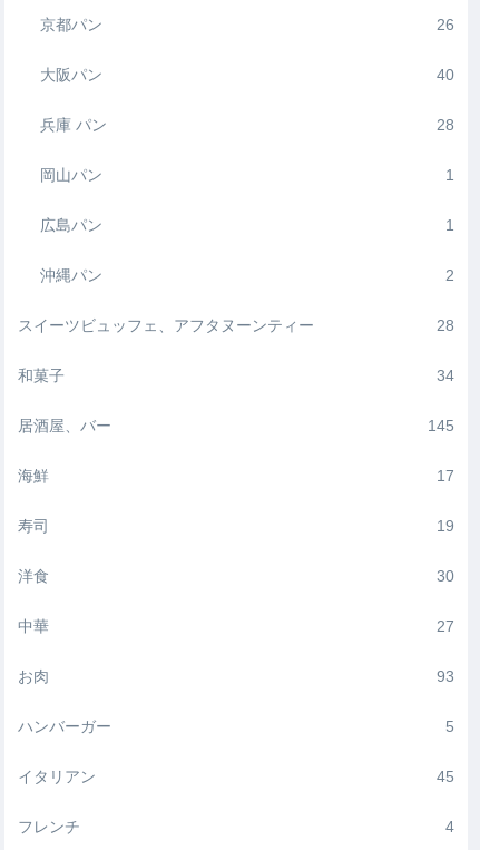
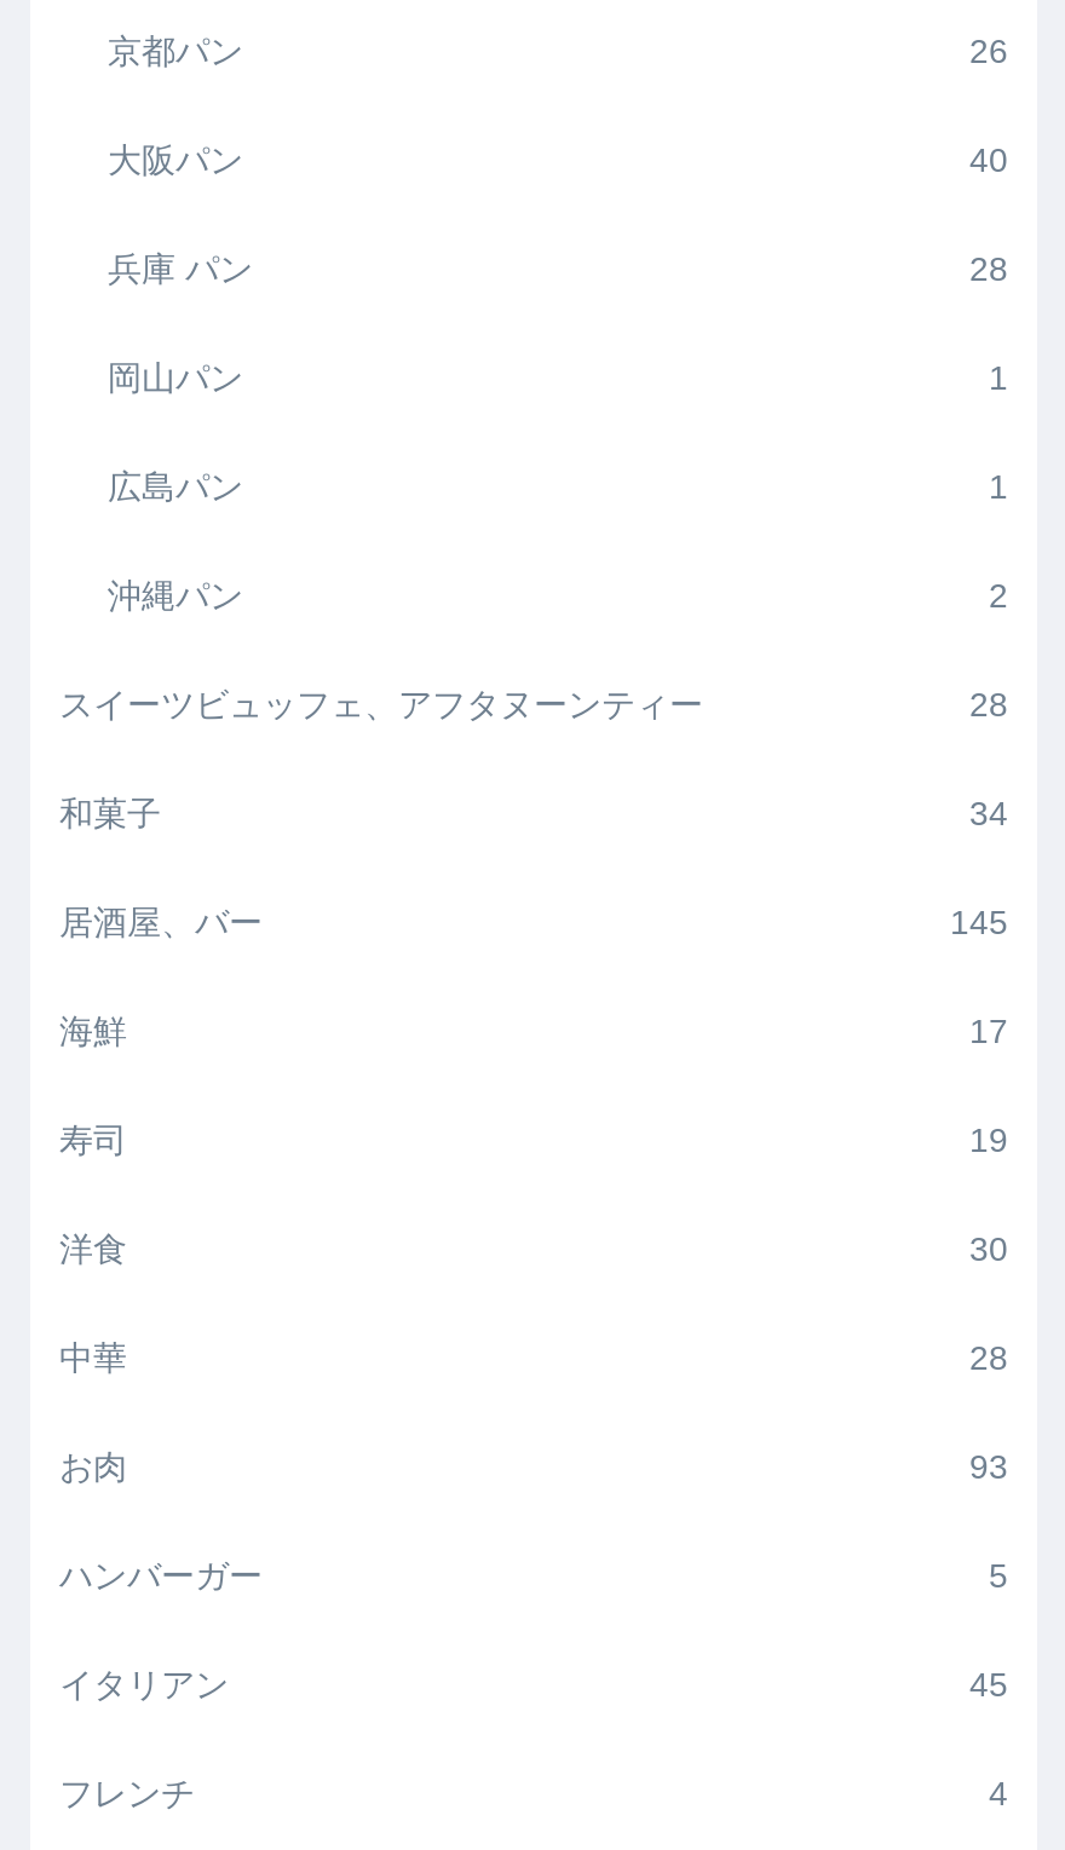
[437,617,454,635] 27 -> [969,1337,1008,1376] 28

